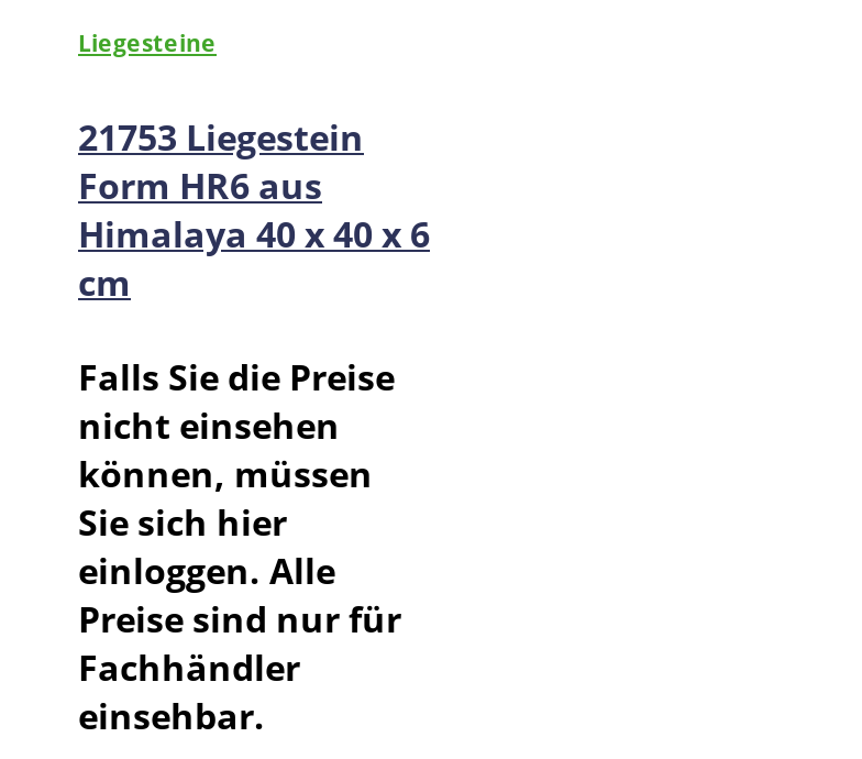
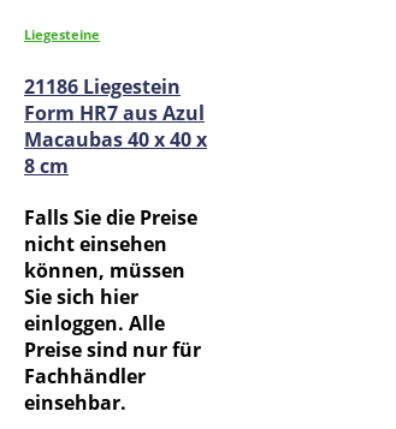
[78,112,430,306] 21753 Liegestein | Form HR6 aus | Himalaya 40 x 40 x 6 | cm -> [24,73,207,179] 21186 Liegestein | Form HR7 aus Azul | Macaubas 40 x 40 x | 8 cm

